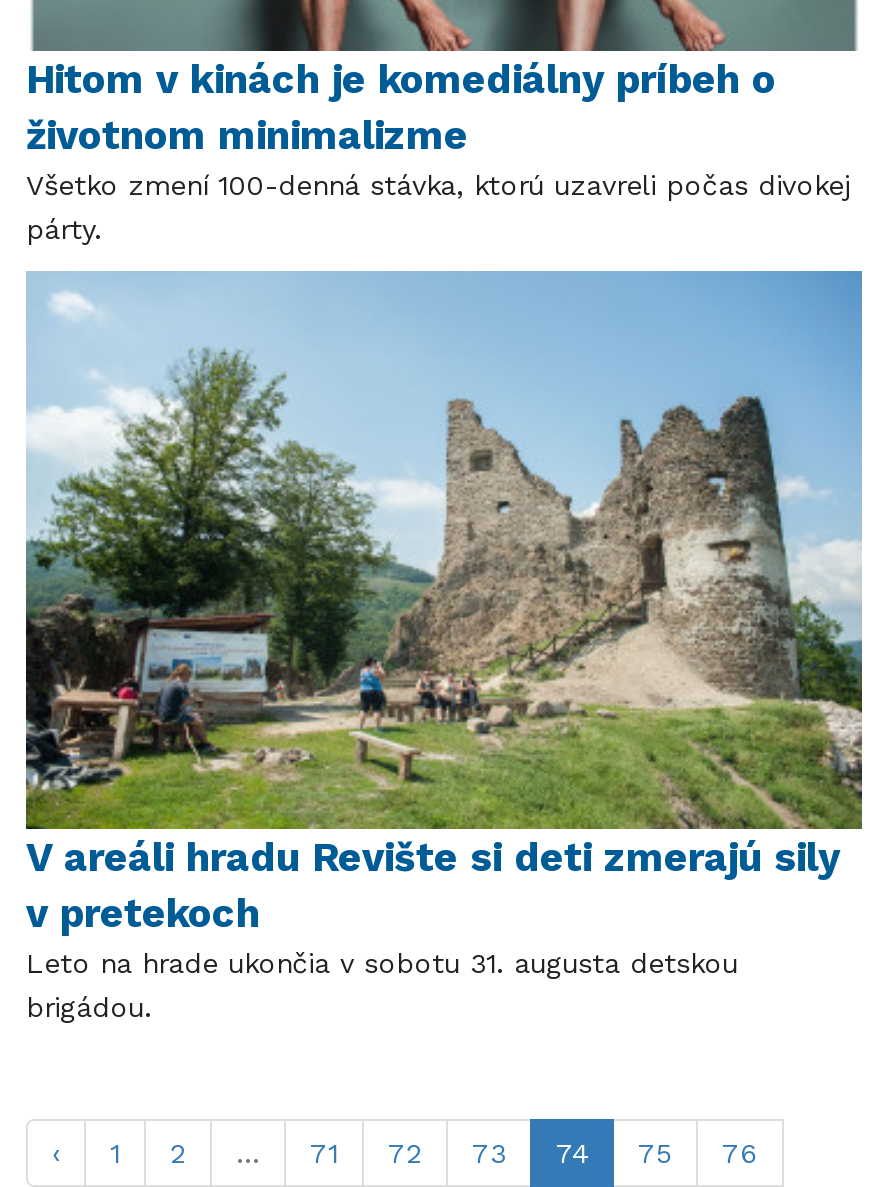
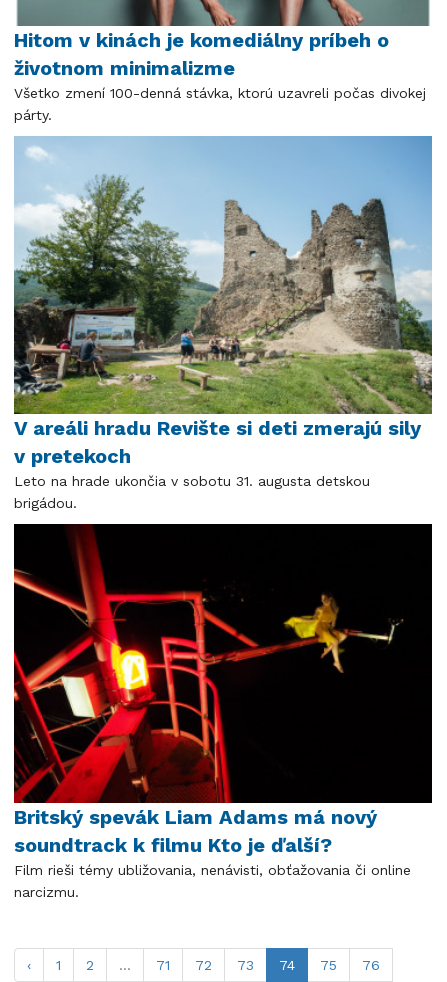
none -> [13,523,433,900] [image] | Britský spevák Liam Adams má nový | soundtrack k filmu Kto je ďalší? | Film rieši témy ubližovania, nenávisti, obťažovania či online | narcizmu.

